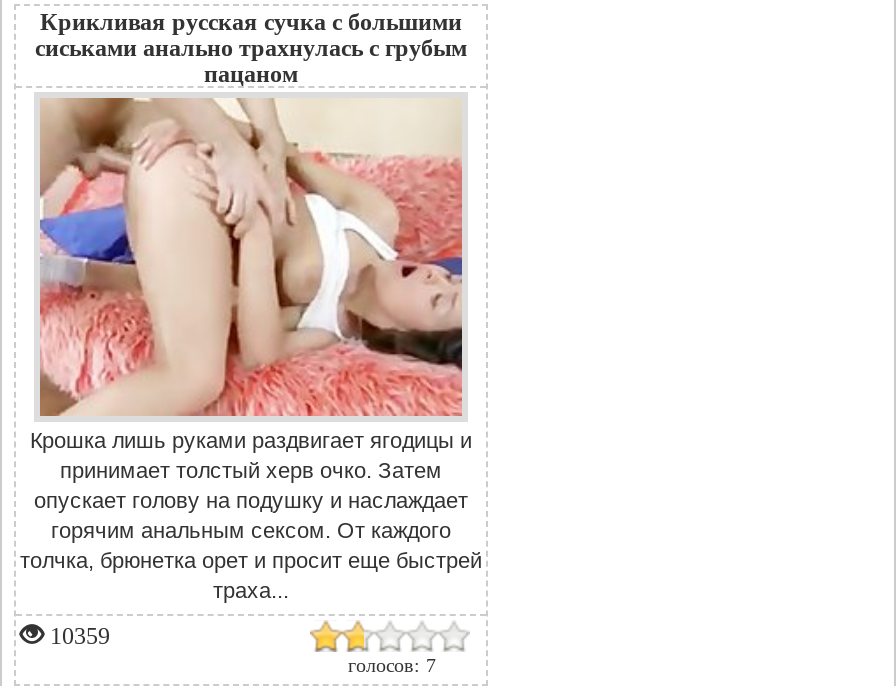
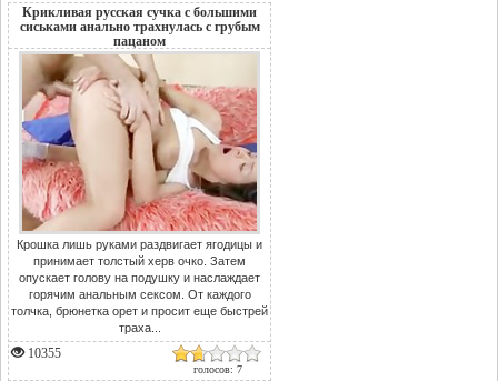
[44,622,110,650] 10359 -> [24,346,61,361] 10355

